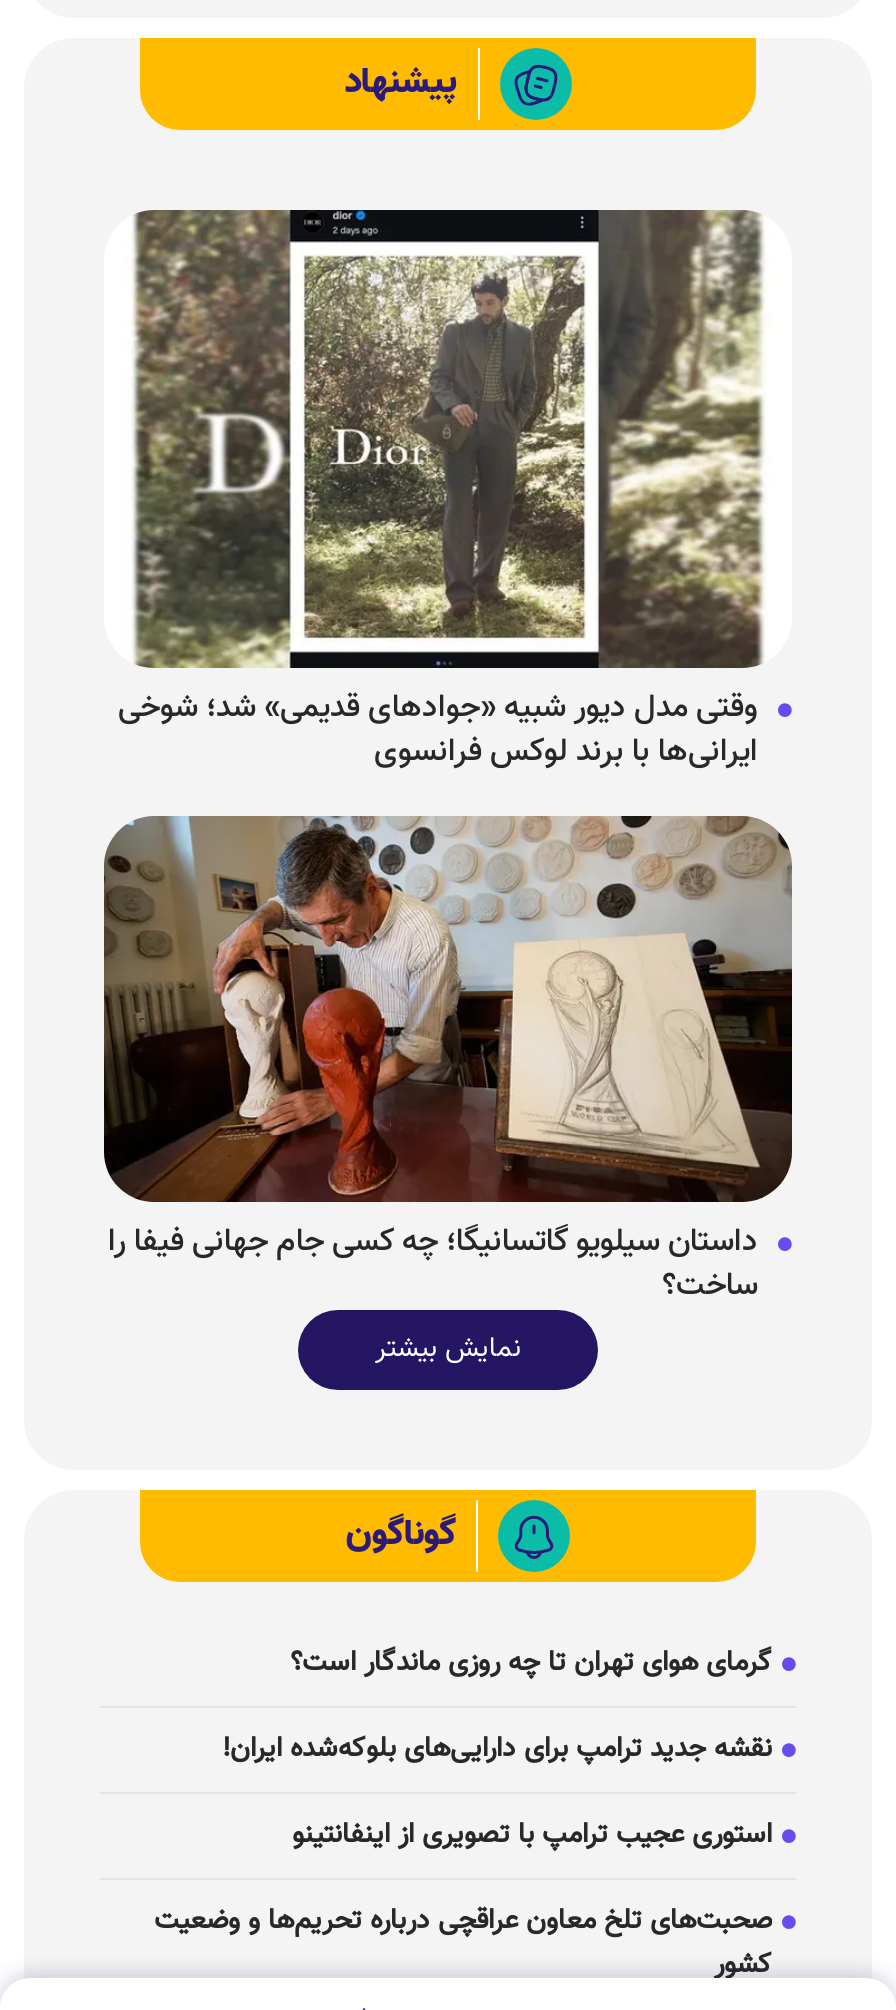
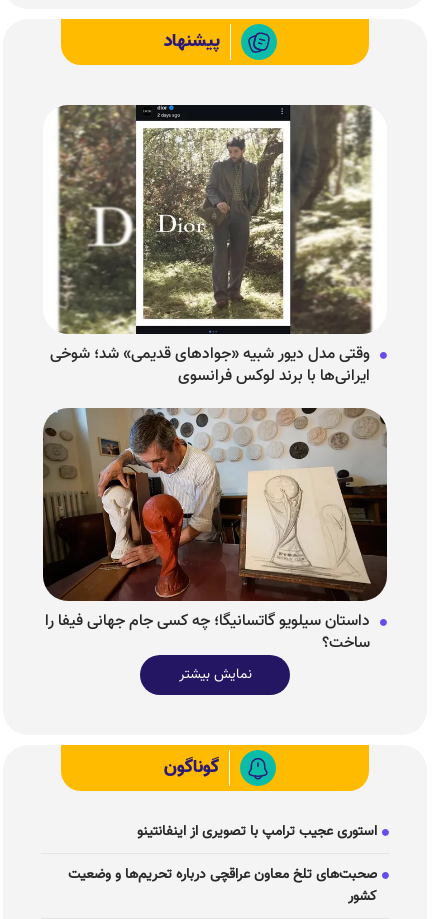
[222,1643,772,1773] گرمای هوای تهران تا چه روزی ماندگار است؟ | نقشه جدید ترامپ برای دارایی‌های بلوکه‌شده ایران! -> none

